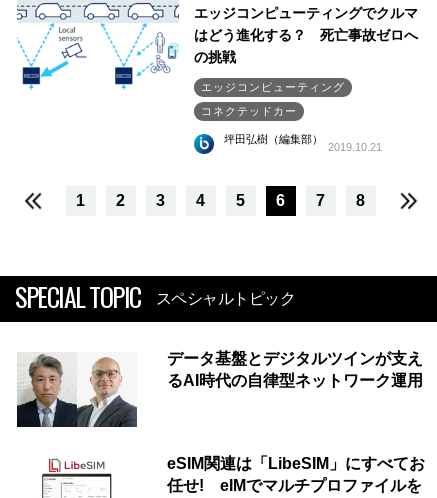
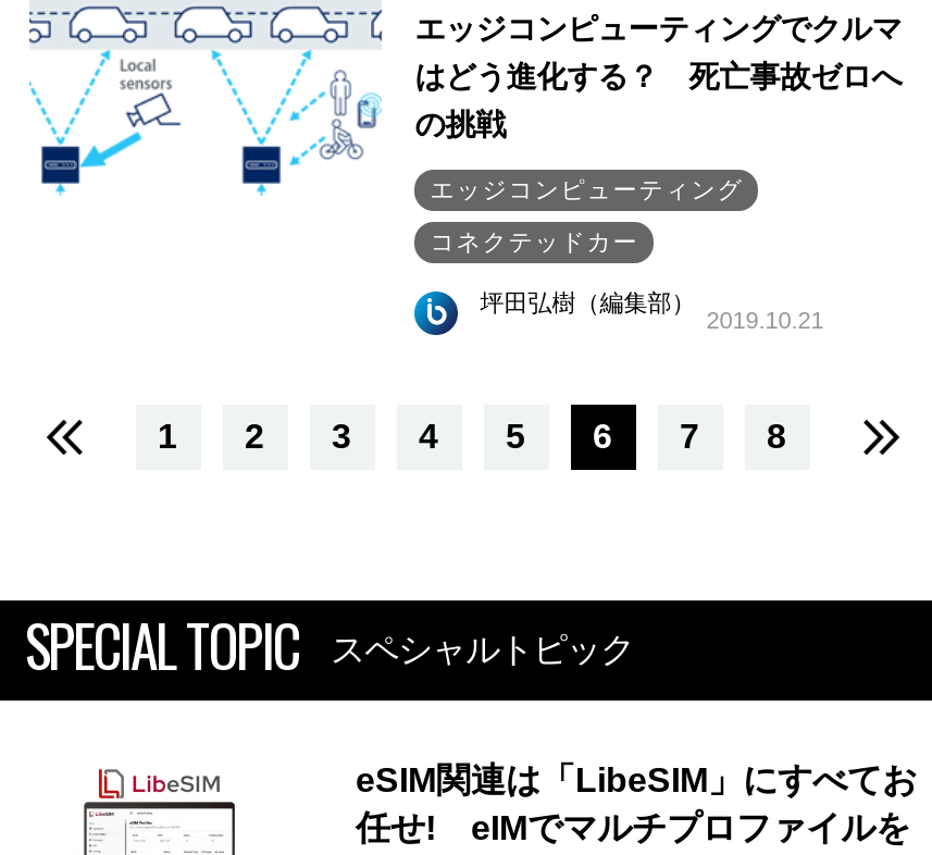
[16,350,423,428] [image] | データ基盤とデジタルツインが支え | るAI時代の自律型ネットワーク運用 -> none

